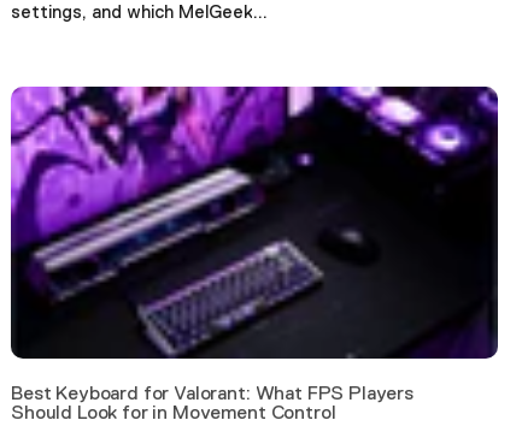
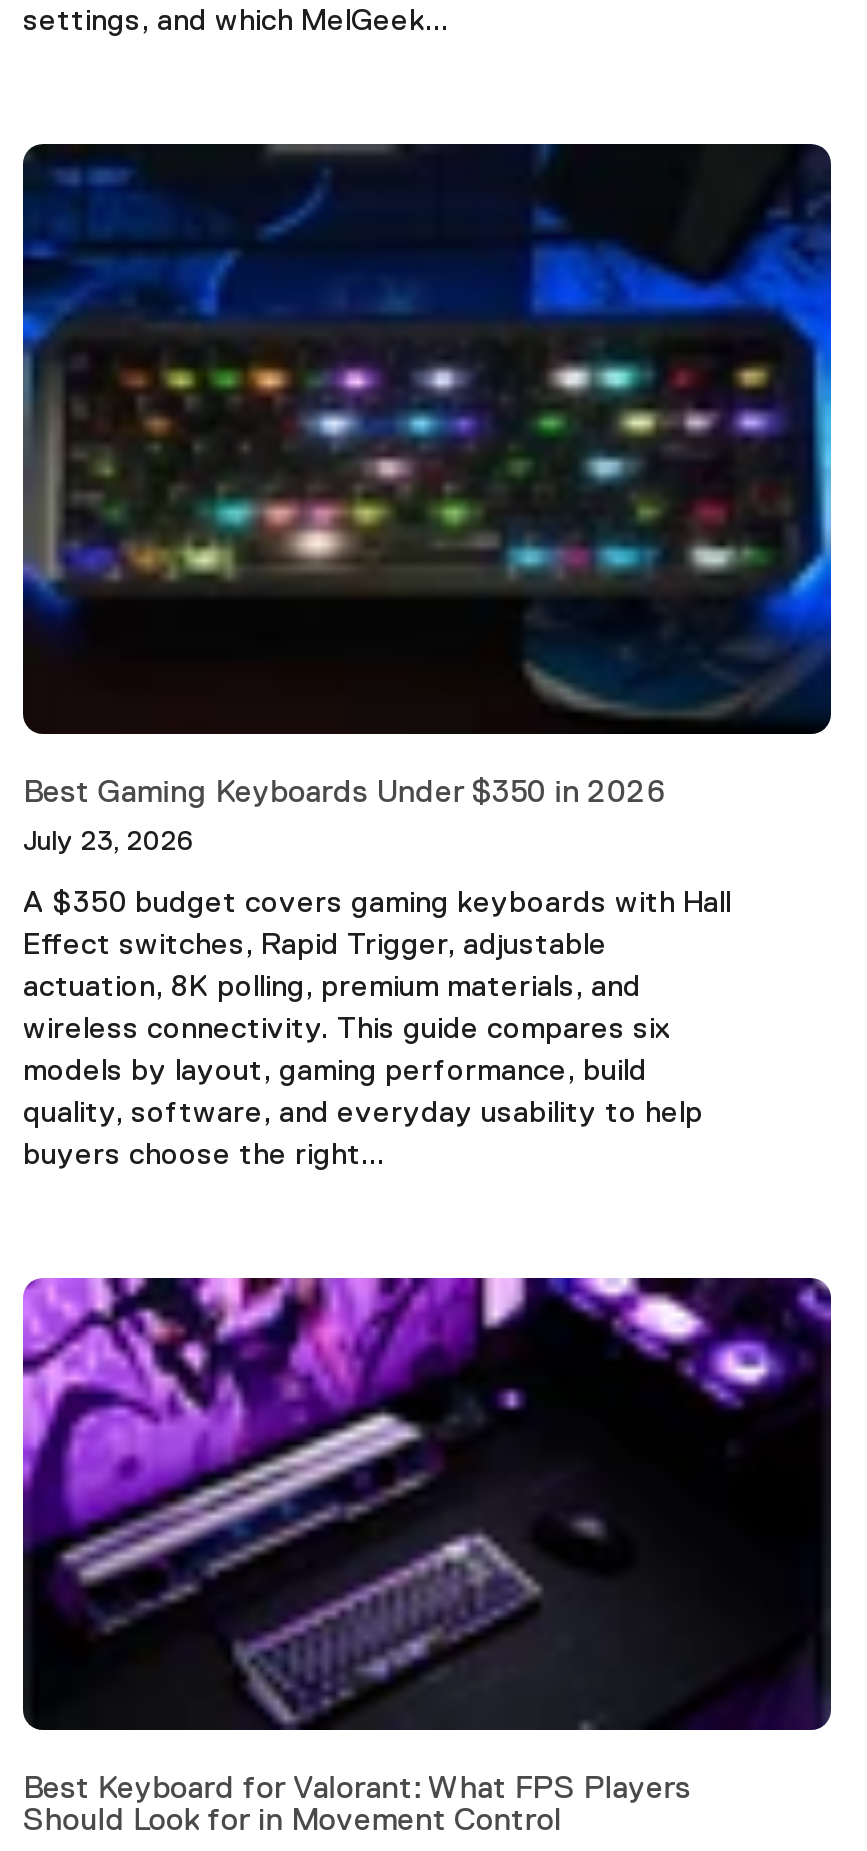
none -> [21,142,833,1170] [image] | Best Gaming Keyboards Under $350 in 2026 | July 23, 2026 | A $350 budget covers gaming keyboards with Hall | Effect switches, Rapid Trigger, adjustable | actuation, 8K polling, premium materials, and | wireless connectivity. This guide compares six | models by layout, gaming performance, build | quality, software, and everyday usability to help | buyers choose the right...

